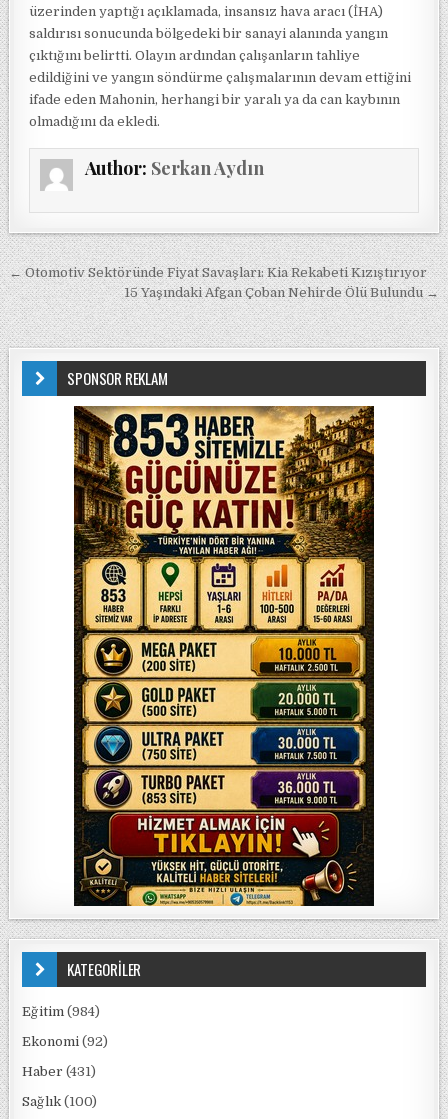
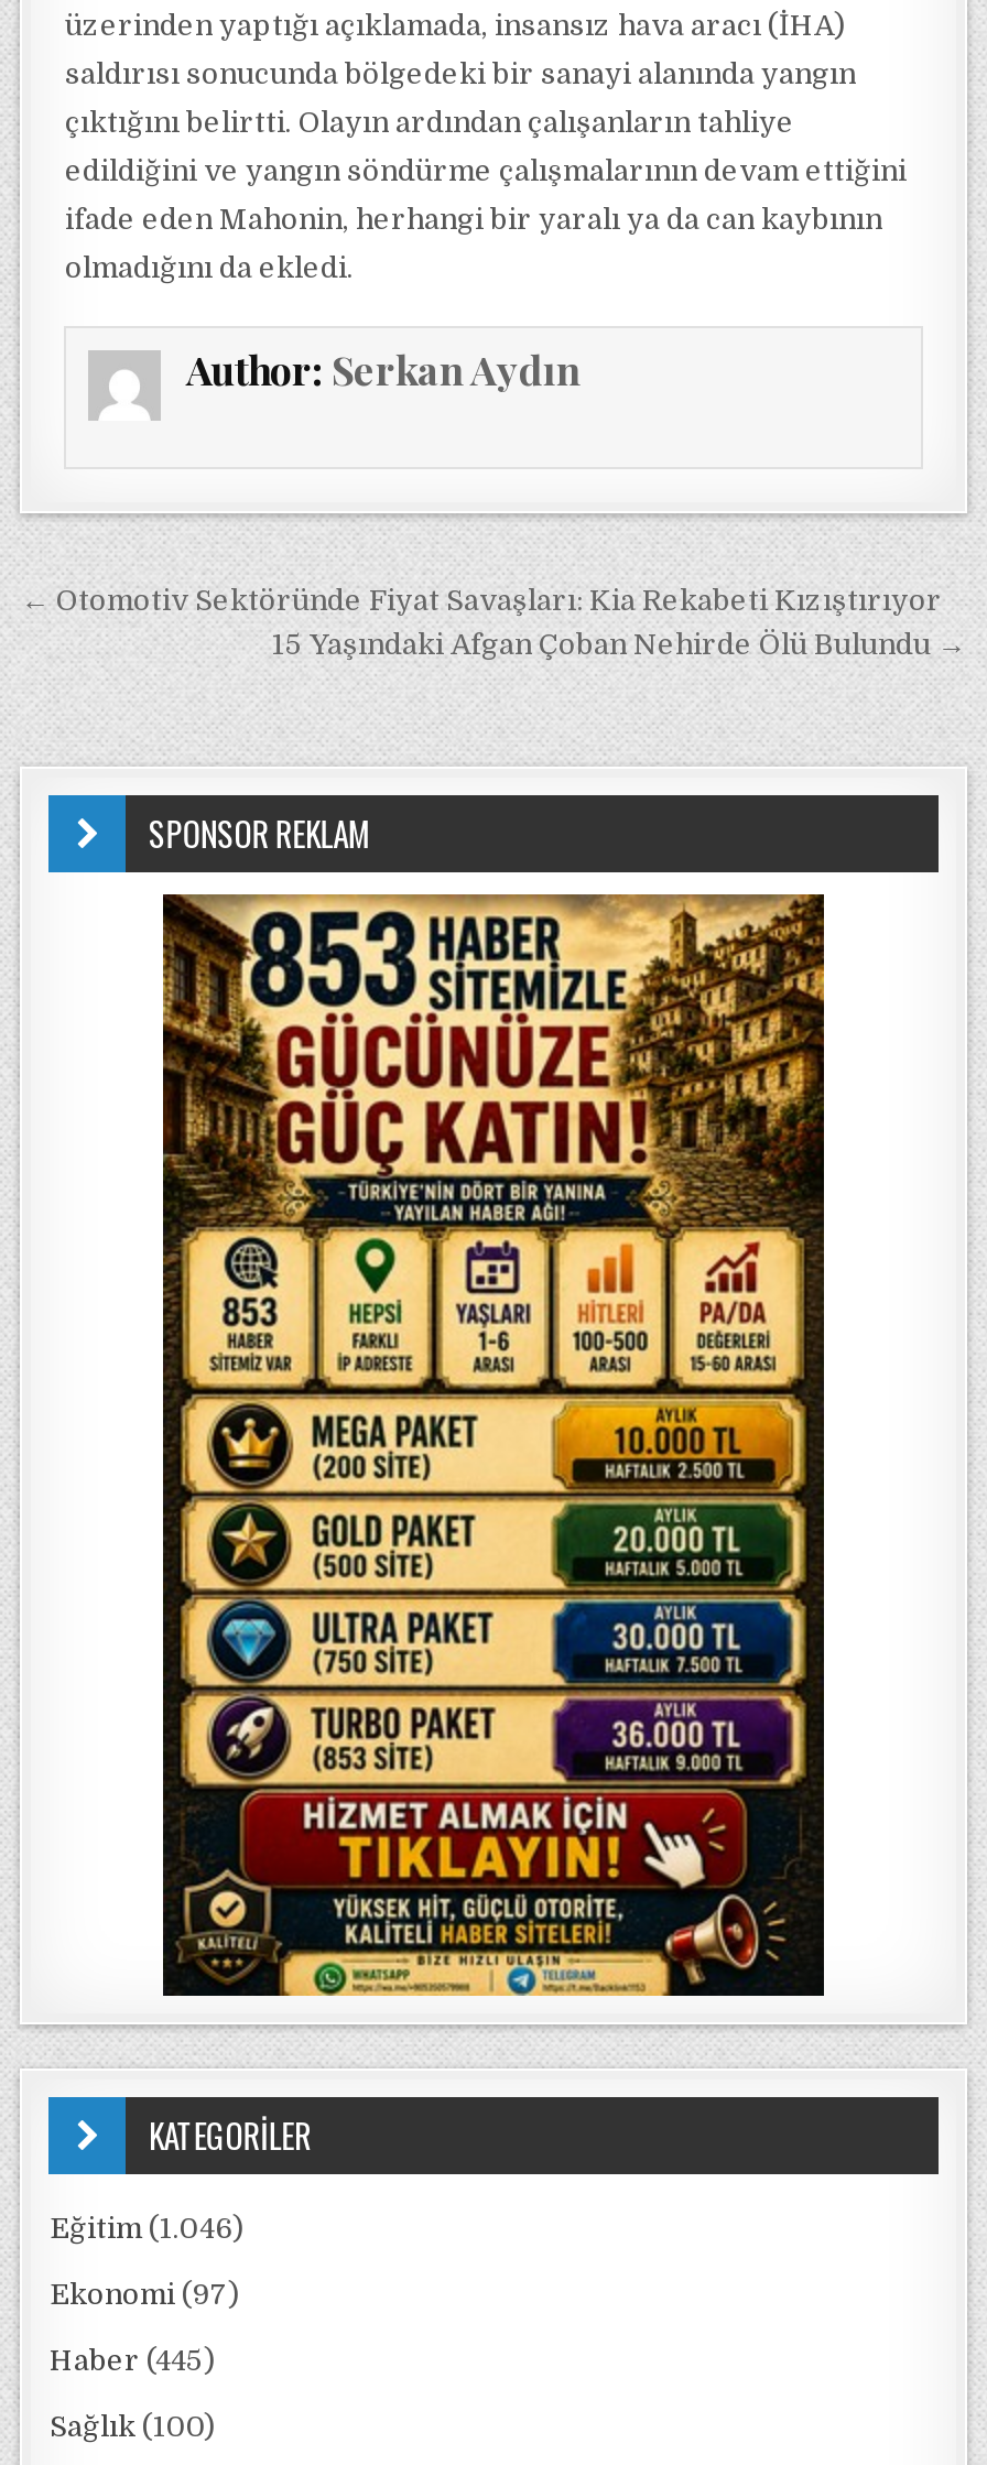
[22,1004,100,1019] Eğitim (984) -> [50,2212,243,2245] Eğitim (1.046)
[22,1034,108,1049] Ekonomi (92) -> [50,2278,239,2311] Ekonomi (97)
[22,1064,96,1079] Haber (431) -> [50,2344,215,2377] Haber (445)

